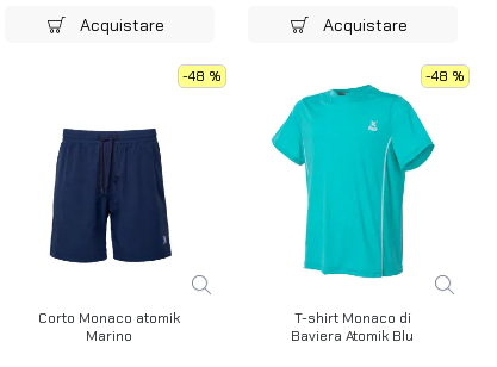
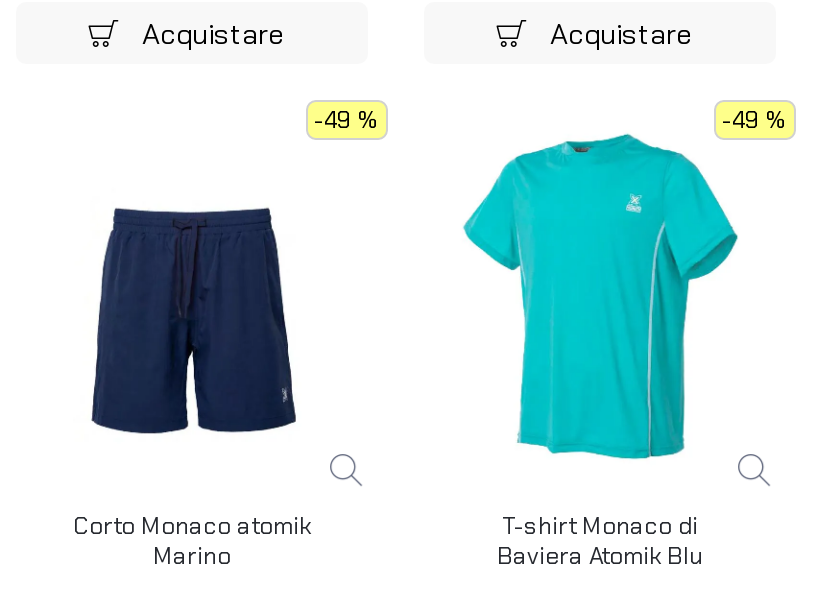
[182,67,222,86] -48 % -> [314,104,380,136] -49 %
[425,67,465,86] -48 % -> [722,104,788,136] -49 %

